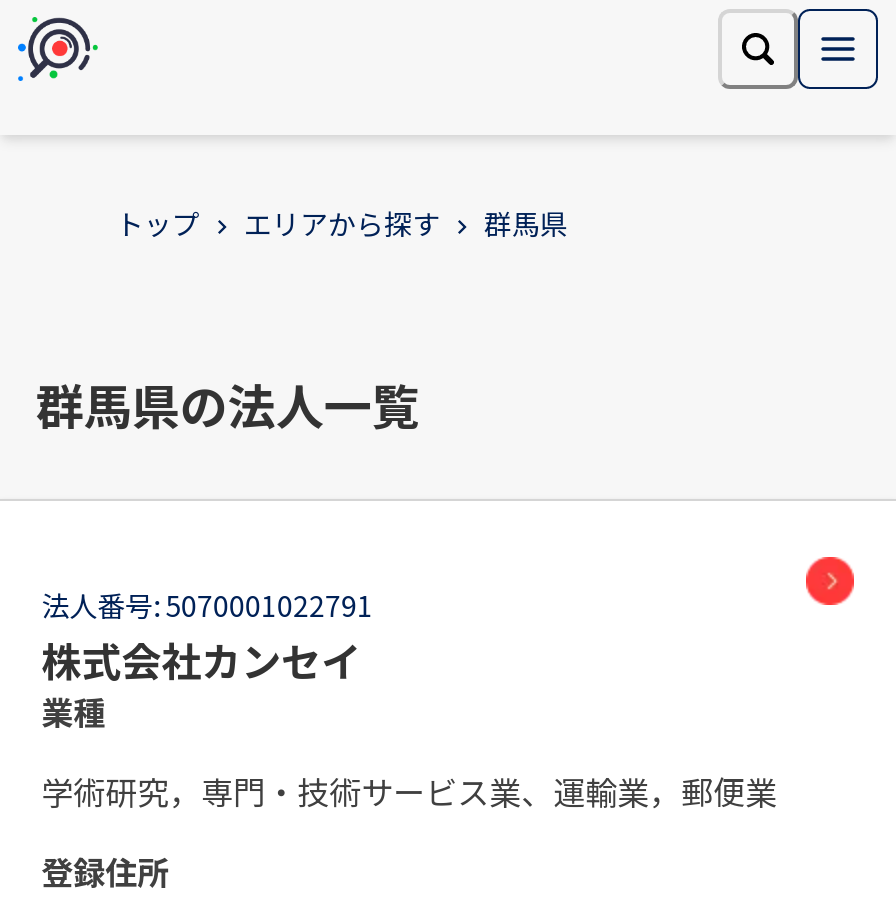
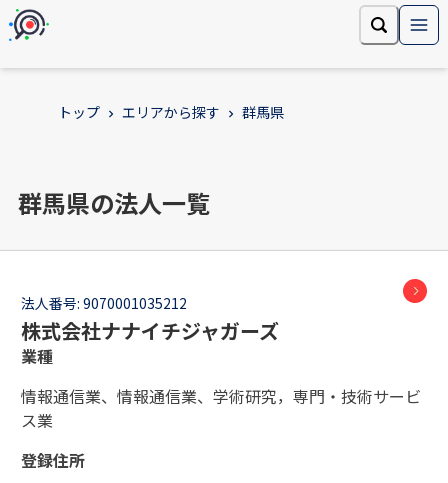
[41,585,373,689] 法人番号: 5070001022791 | 株式会社カンセイ -> [21,293,279,345] 法人番号: 9070001035212 | 株式会社ナナイチジャガーズ
[41,767,777,815] 学術研究，専門・技術サービス業、運輸業，郵便業 -> [21,384,421,432] 情報通信業、情報通信業、学術研究，専門・技術サービ | ス業

